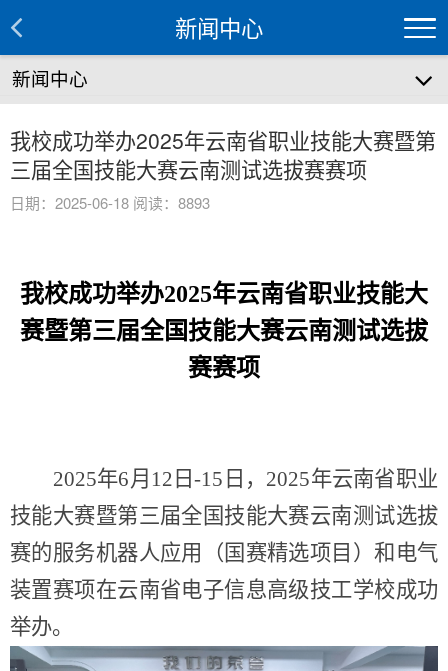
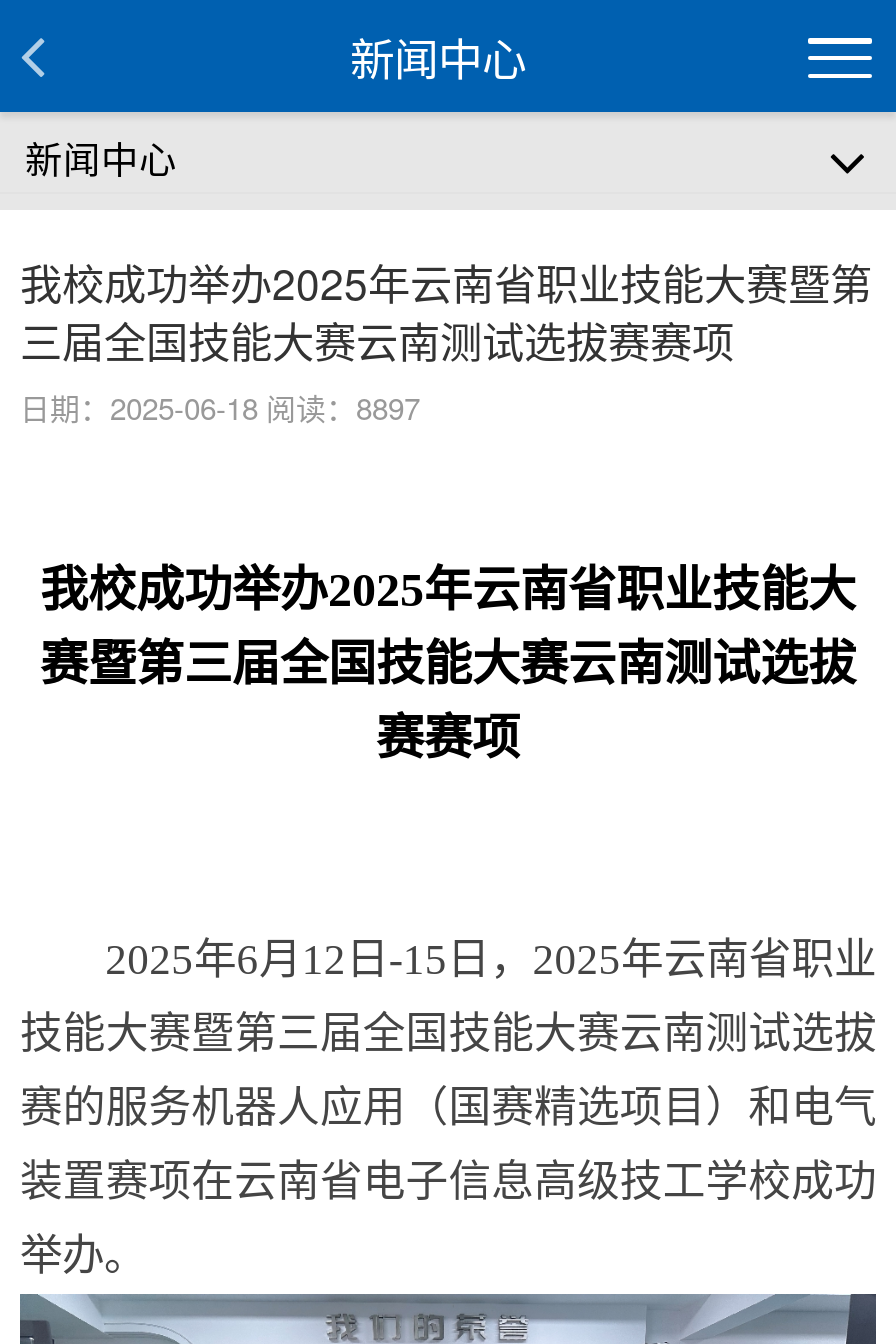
[10,192,210,213] 日期：2025-06-18 阅读：8893 -> [20,387,420,429] 日期：2025-06-18 阅读：8897

